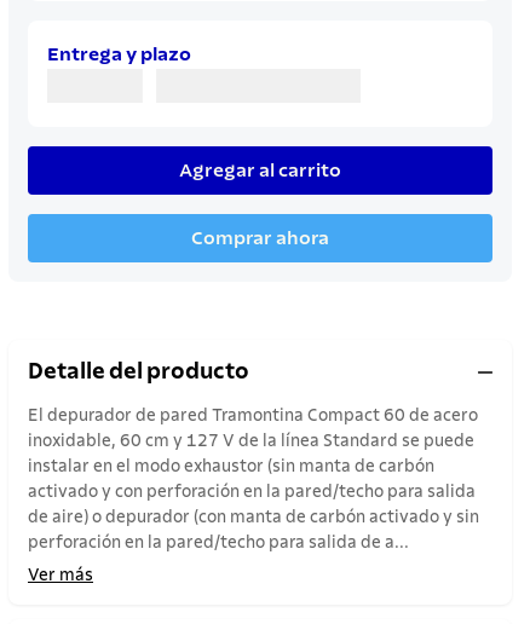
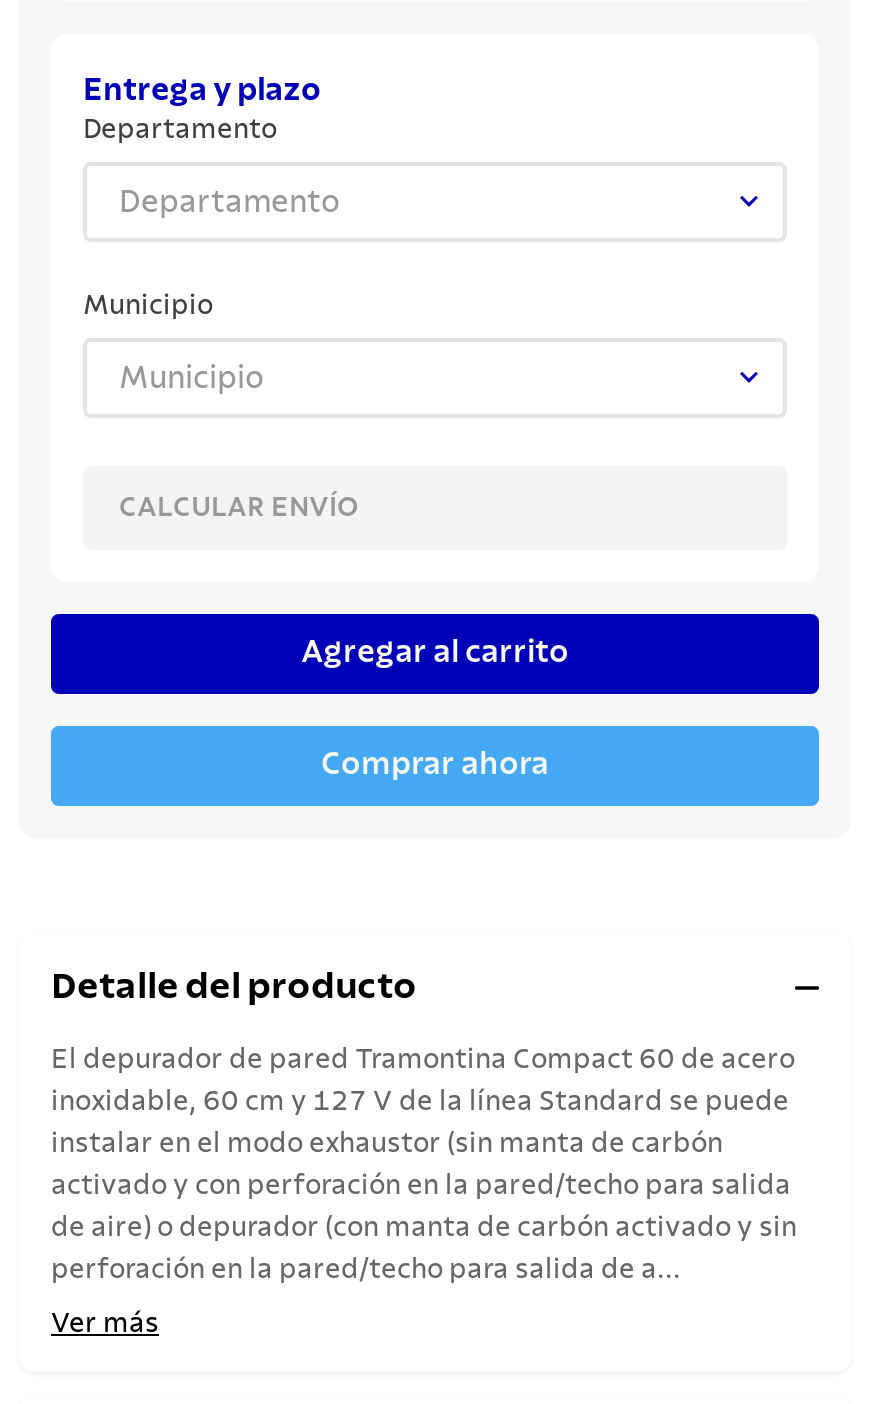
none -> [83,116,339,394] Departamento | Departamento | Municipio | Municipio
none -> [119,493,359,521] CALCULAR ENVÍO

